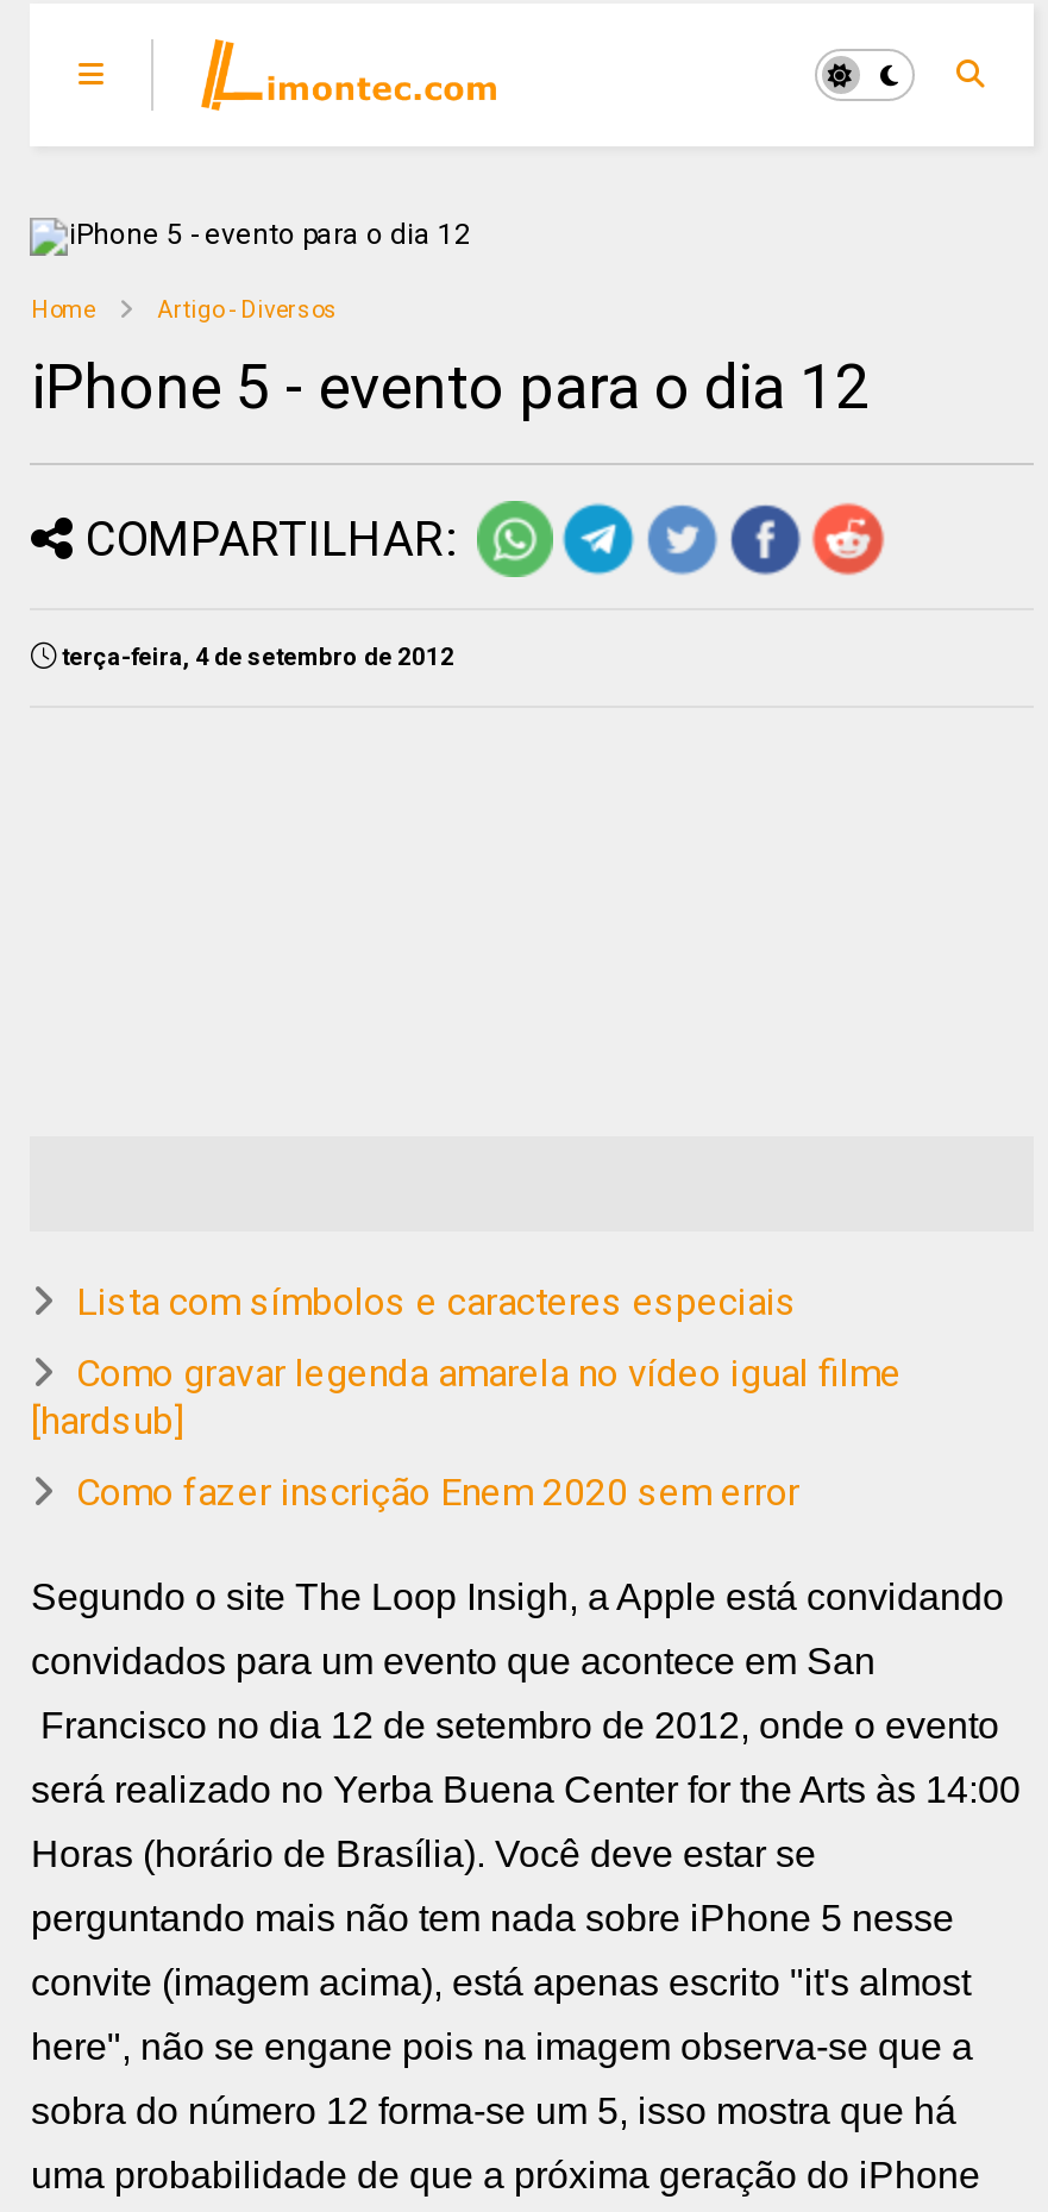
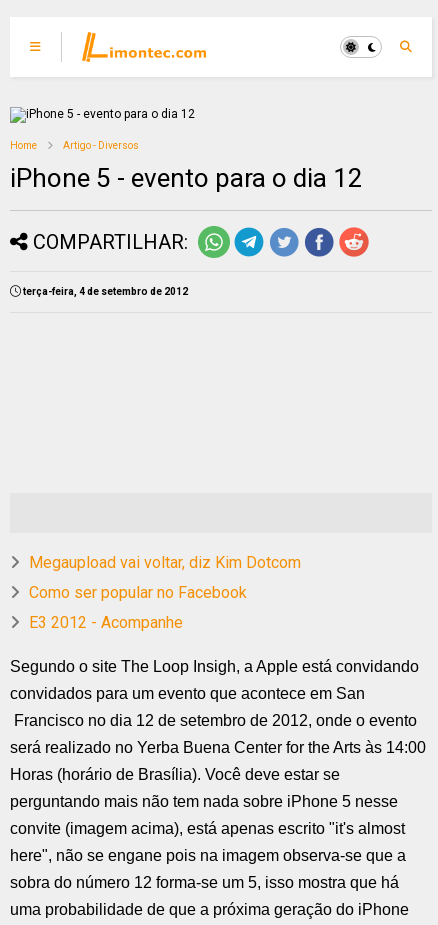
[76,1279,797,1324] Lista com símbolos e caracteres especiais -> [29,553,301,572] Megaupload vai voltar, diz Kim Dotcom
[31,1351,901,1443] Como gravar legenda amarela no vídeo igual filme | [hardsub] -> [29,583,247,602] Como ser popular no Facebook
[76,1470,799,1515] Como fazer inscrição Enem 2020 sem error -> [29,613,183,632] E3 2012 - Acompanhe

